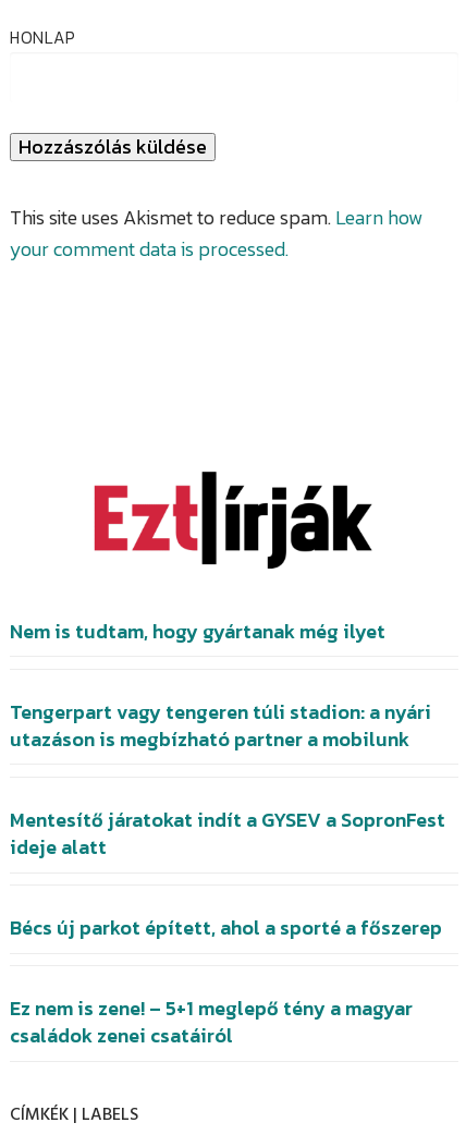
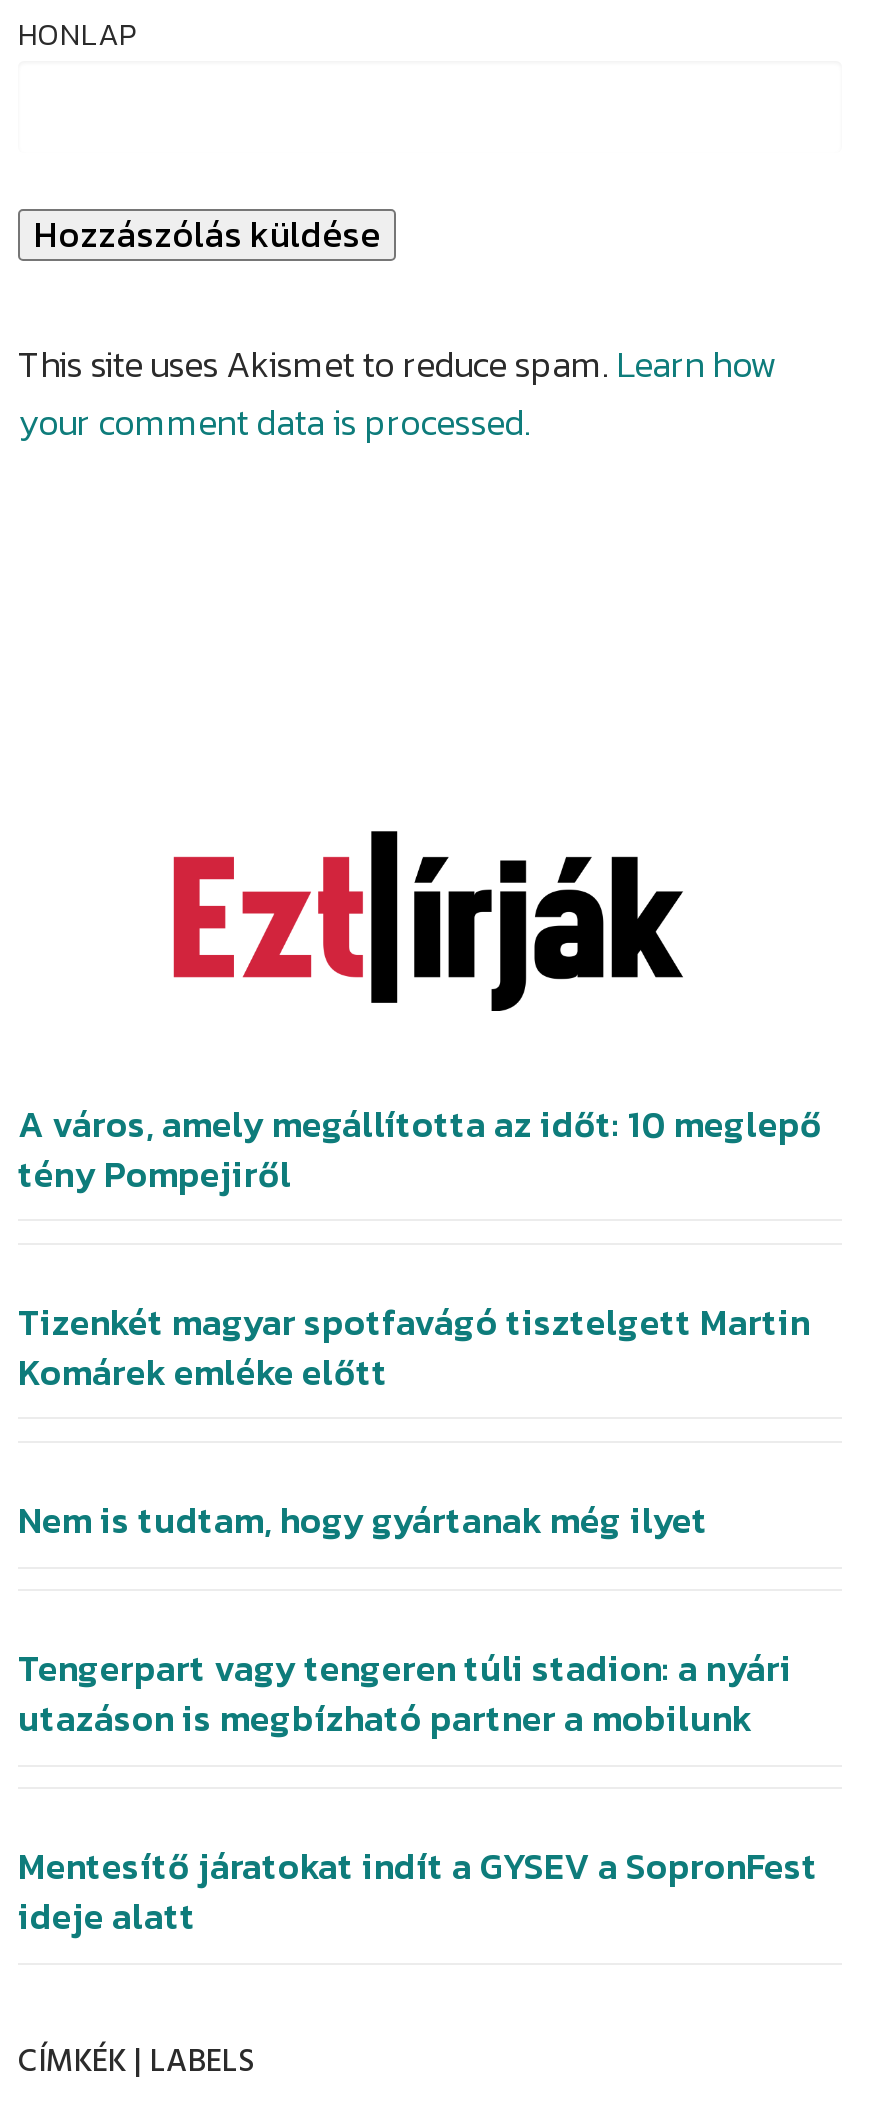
none -> [18,1096,822,1398] A város, amely megállította az időt: 10 meglepő | tény Pompejiről | Tizenkét magyar spotfavágó tisztelgett Martin | Komárek emléke előtt
moved [10,616,445,861] -> [18,1492,818,1943]: Nem is tudtam, hogy gyártanak még ilyet | Tengerpart vagy tengeren túli stadion: a nyári | utazáson is megbízható partner a mobilunk | Mentesítő járatokat indít a GYSEV a SopronFest | ideje alatt
[10,913,442,1050] Bécs új parkot épített, ahol a sporté a főszerep | Ez nem is zene! – 5+1 meglepő tény a magyar | családok zenei csatáiról -> none

